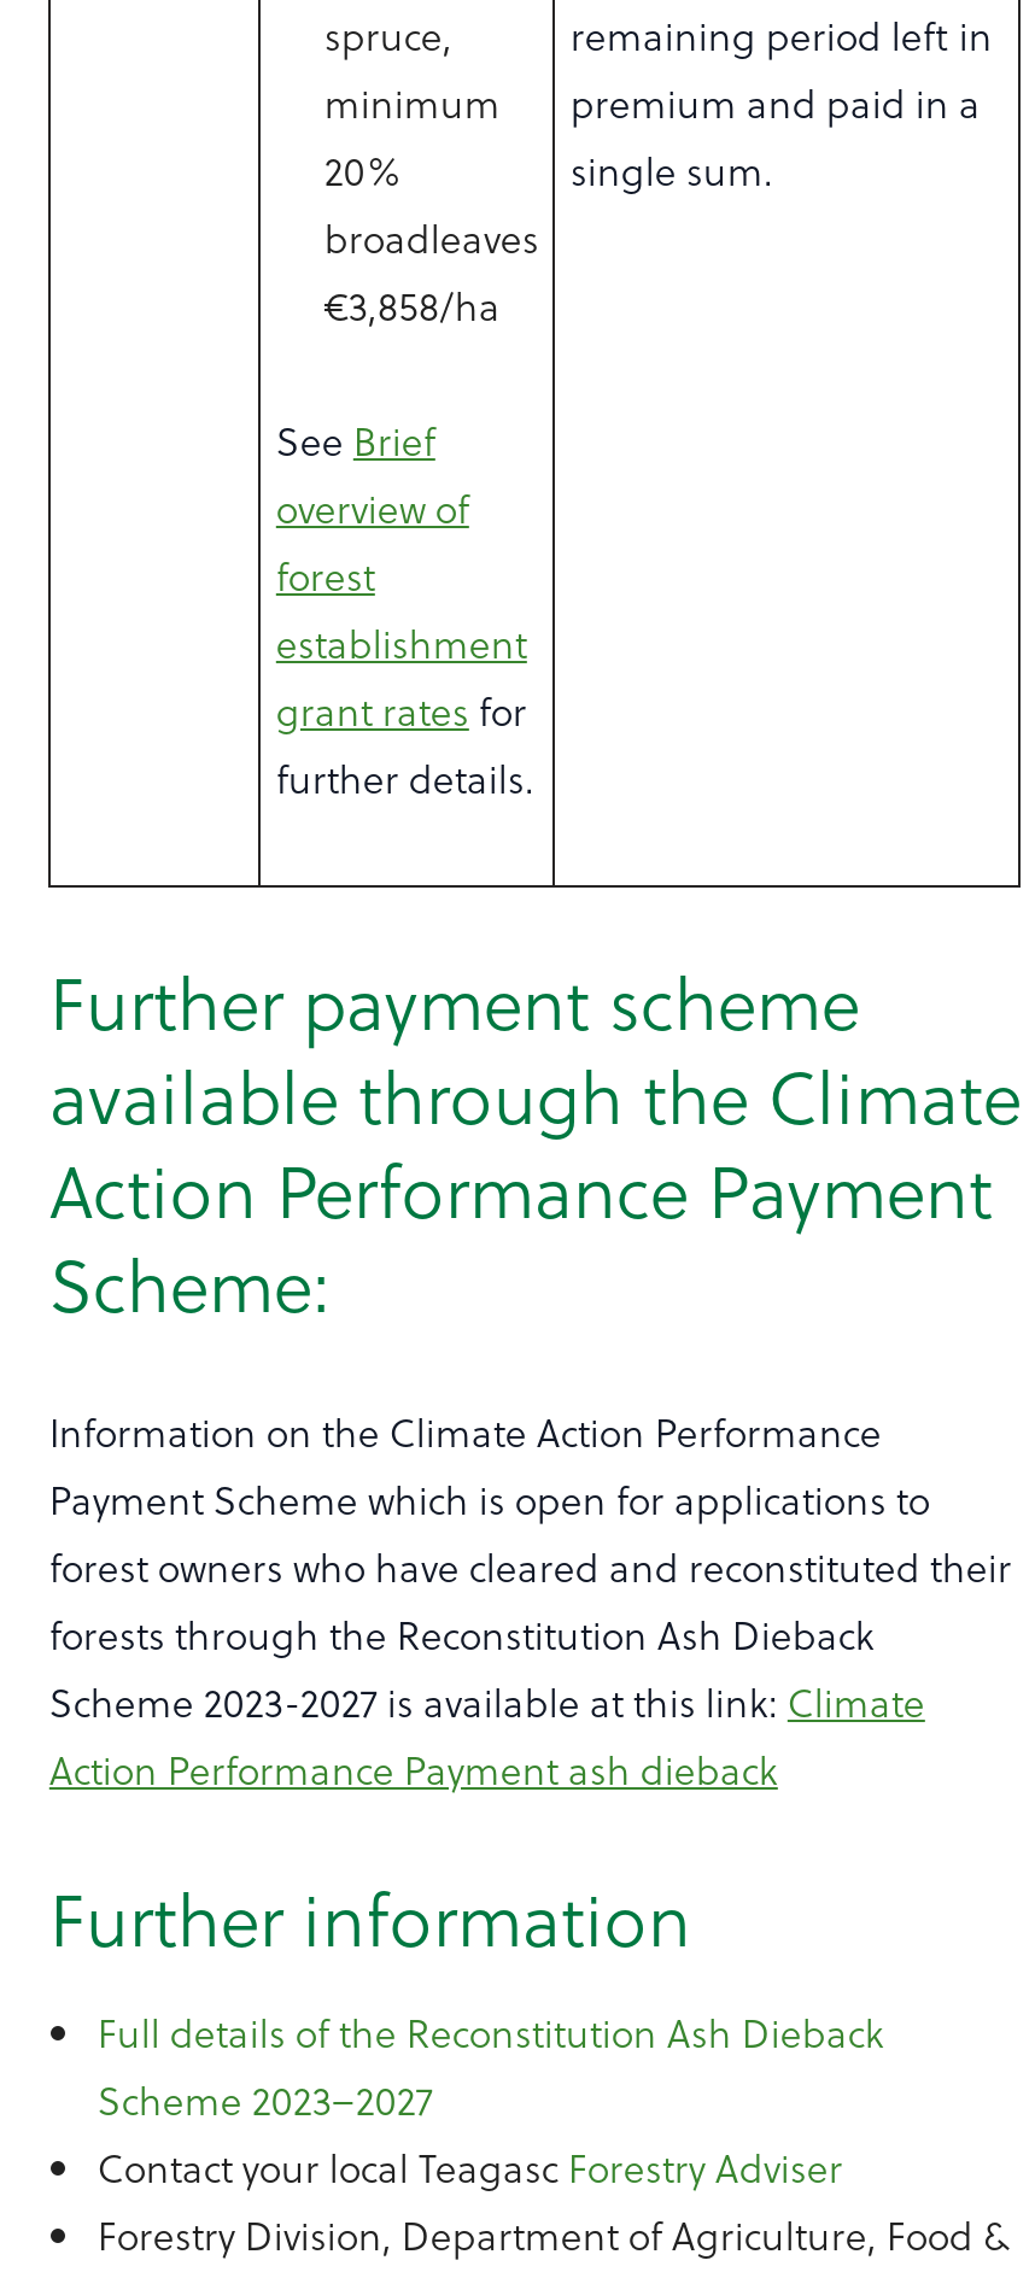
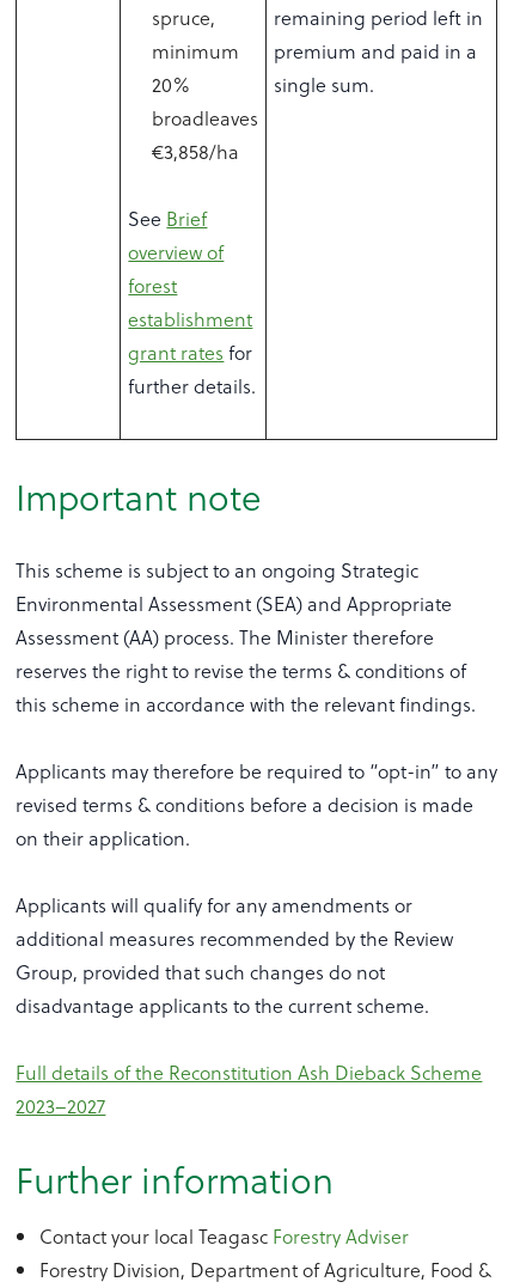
[49,949,1021,1798] Further payment scheme | available through the Climate | Action Performance Payment | Scheme: | Information on the Climate Action Performance | Payment Scheme which is open for applications to | forest owners who have cleared and reconstituted their | forests through the Reconstitution Ash Dieback | Scheme 2023-2027 is available at this link: Climate | Action Performance Payment ash dieback -> [16,471,498,1120] Important note | This scheme is subject to an ongoing Strategic | Environmental Assessment (SEA) and Appropriate | Assessment (AA) process. The Minister therefore | reserves the right to revise the terms & conditions of | this scheme in accordance with the relevant findings. | Applicants may therefore be required to “opt-in” to any | revised terms & conditions before a decision is made | on their application. | Applicants will qualify for any amendments or | additional measures recommended by the Review | Group, provided that such changes do not | disadvantage applicants to the current scheme. | Full details of the Reconstitution Ash Dieback Scheme | 2023–2027
moved [49,1866,691,1972] -> [16,1153,334,1206]: Further information
[97,2005,884,2128] Full details of the Reconstitution Ash Dieback | Scheme 2023–2027 -> none

